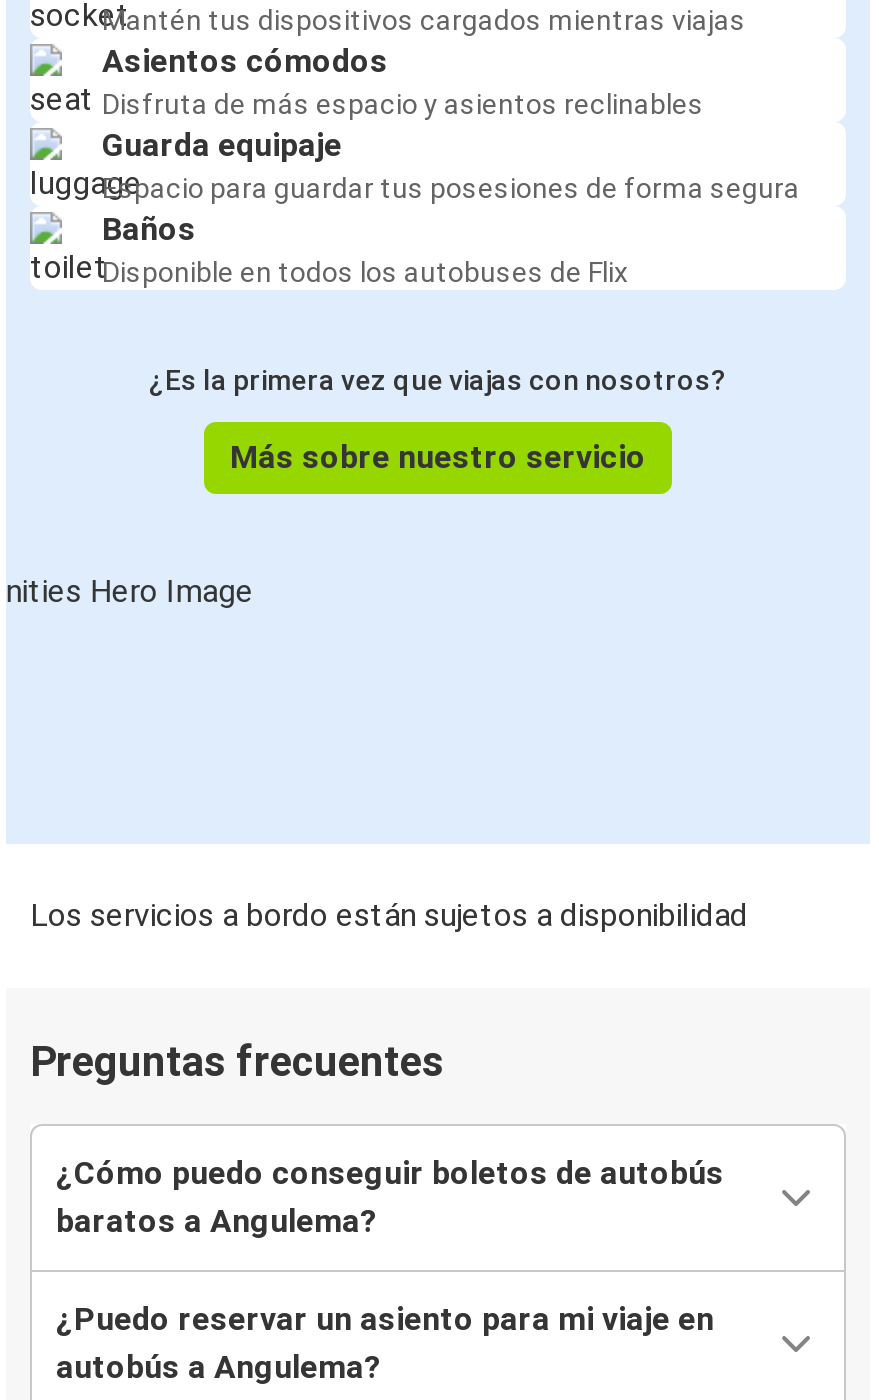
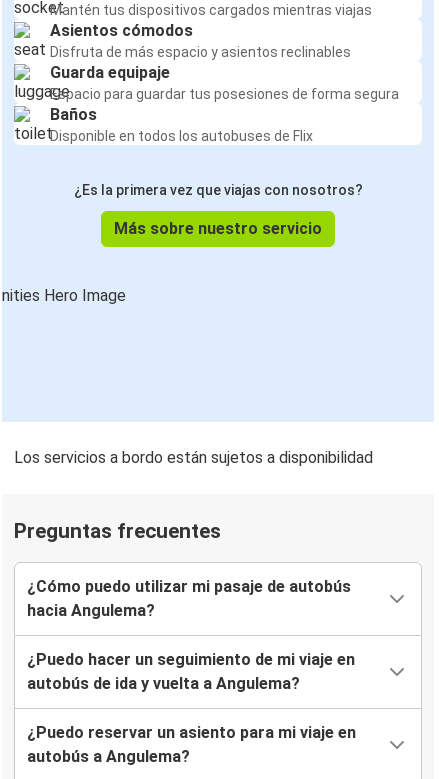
[56,1155,724,1241] ¿Cómo puedo conseguir boletos de autobús | baratos a Angulema? -> [27,577,355,693] ¿Cómo puedo utilizar mi pasaje de autobús | hacia Angulema? | ¿Puedo hacer un seguimiento de mi viaje en | autobús de ida y vuelta a Angulema?

